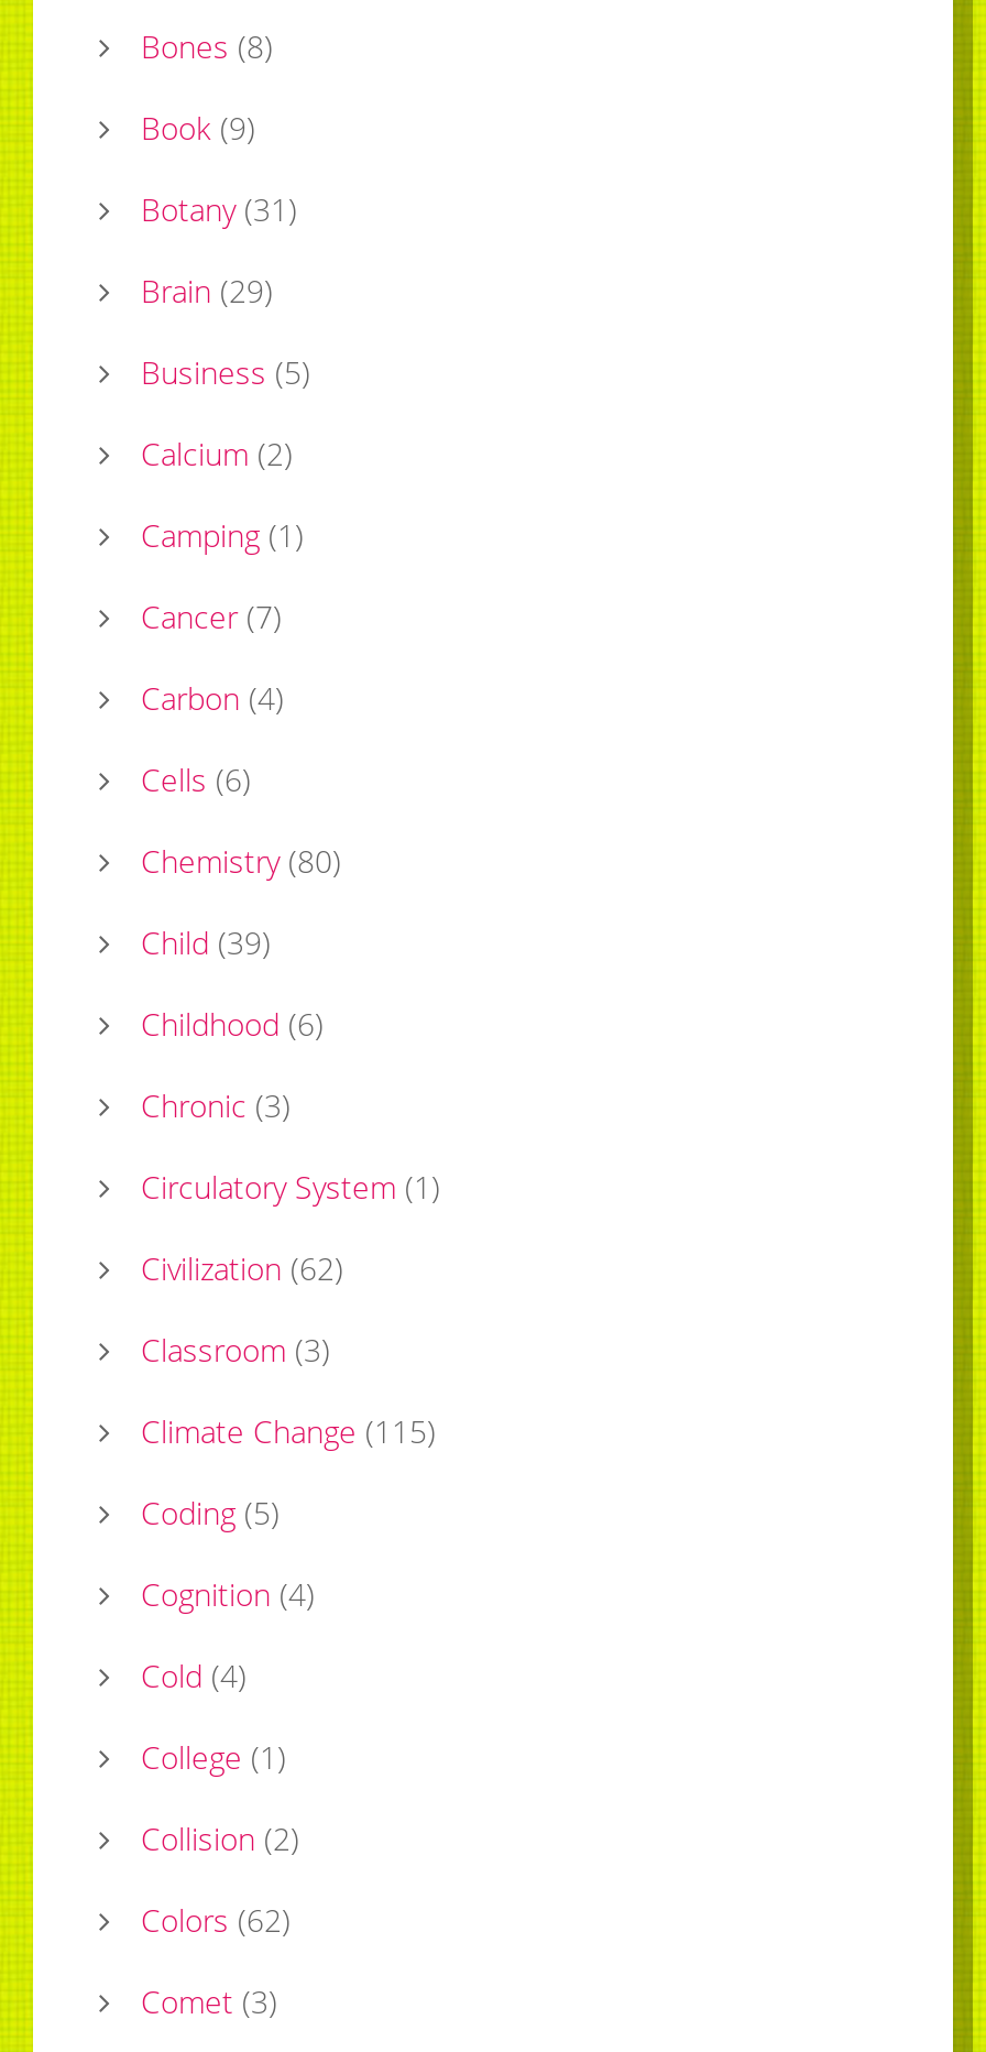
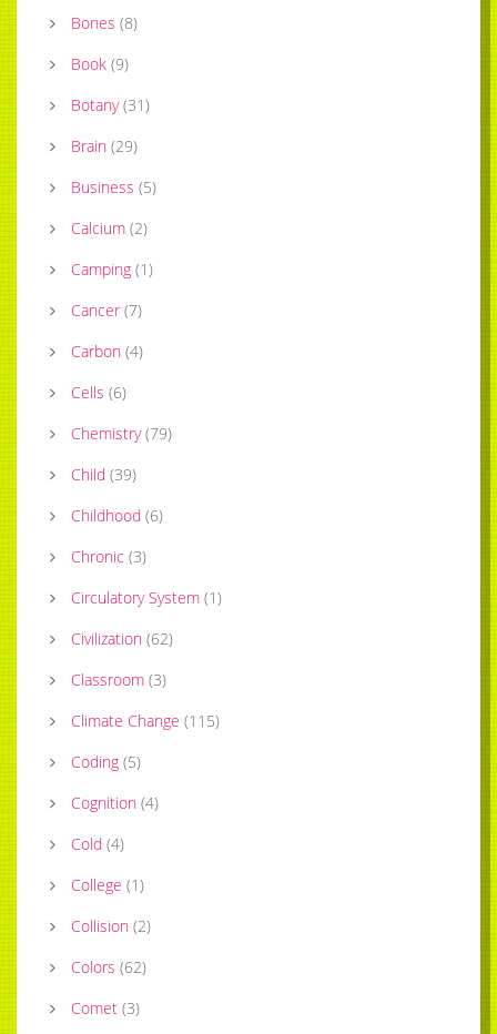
[141,839,341,881] Chemistry (80) -> [71,423,172,444] Chemistry (79)

